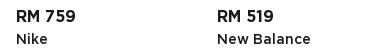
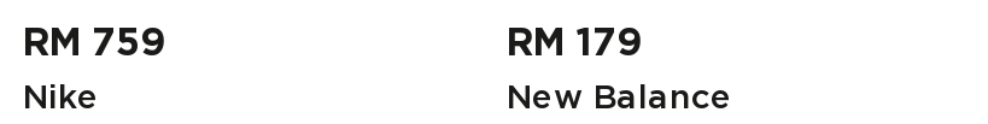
[216,10,273,25] RM 519 -> [505,26,643,62] RM 179

